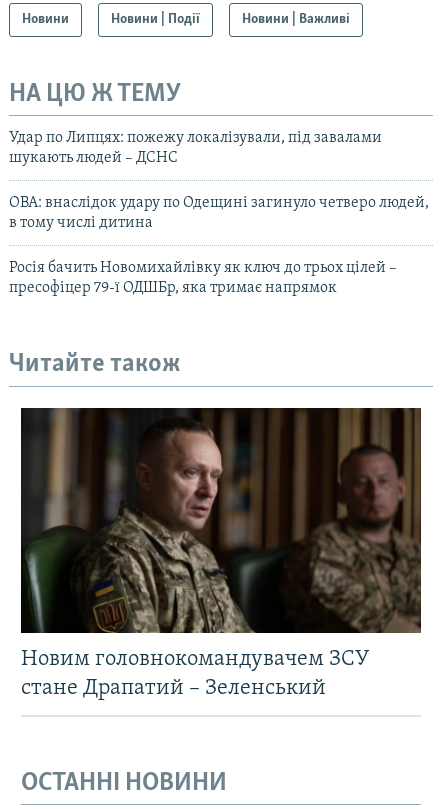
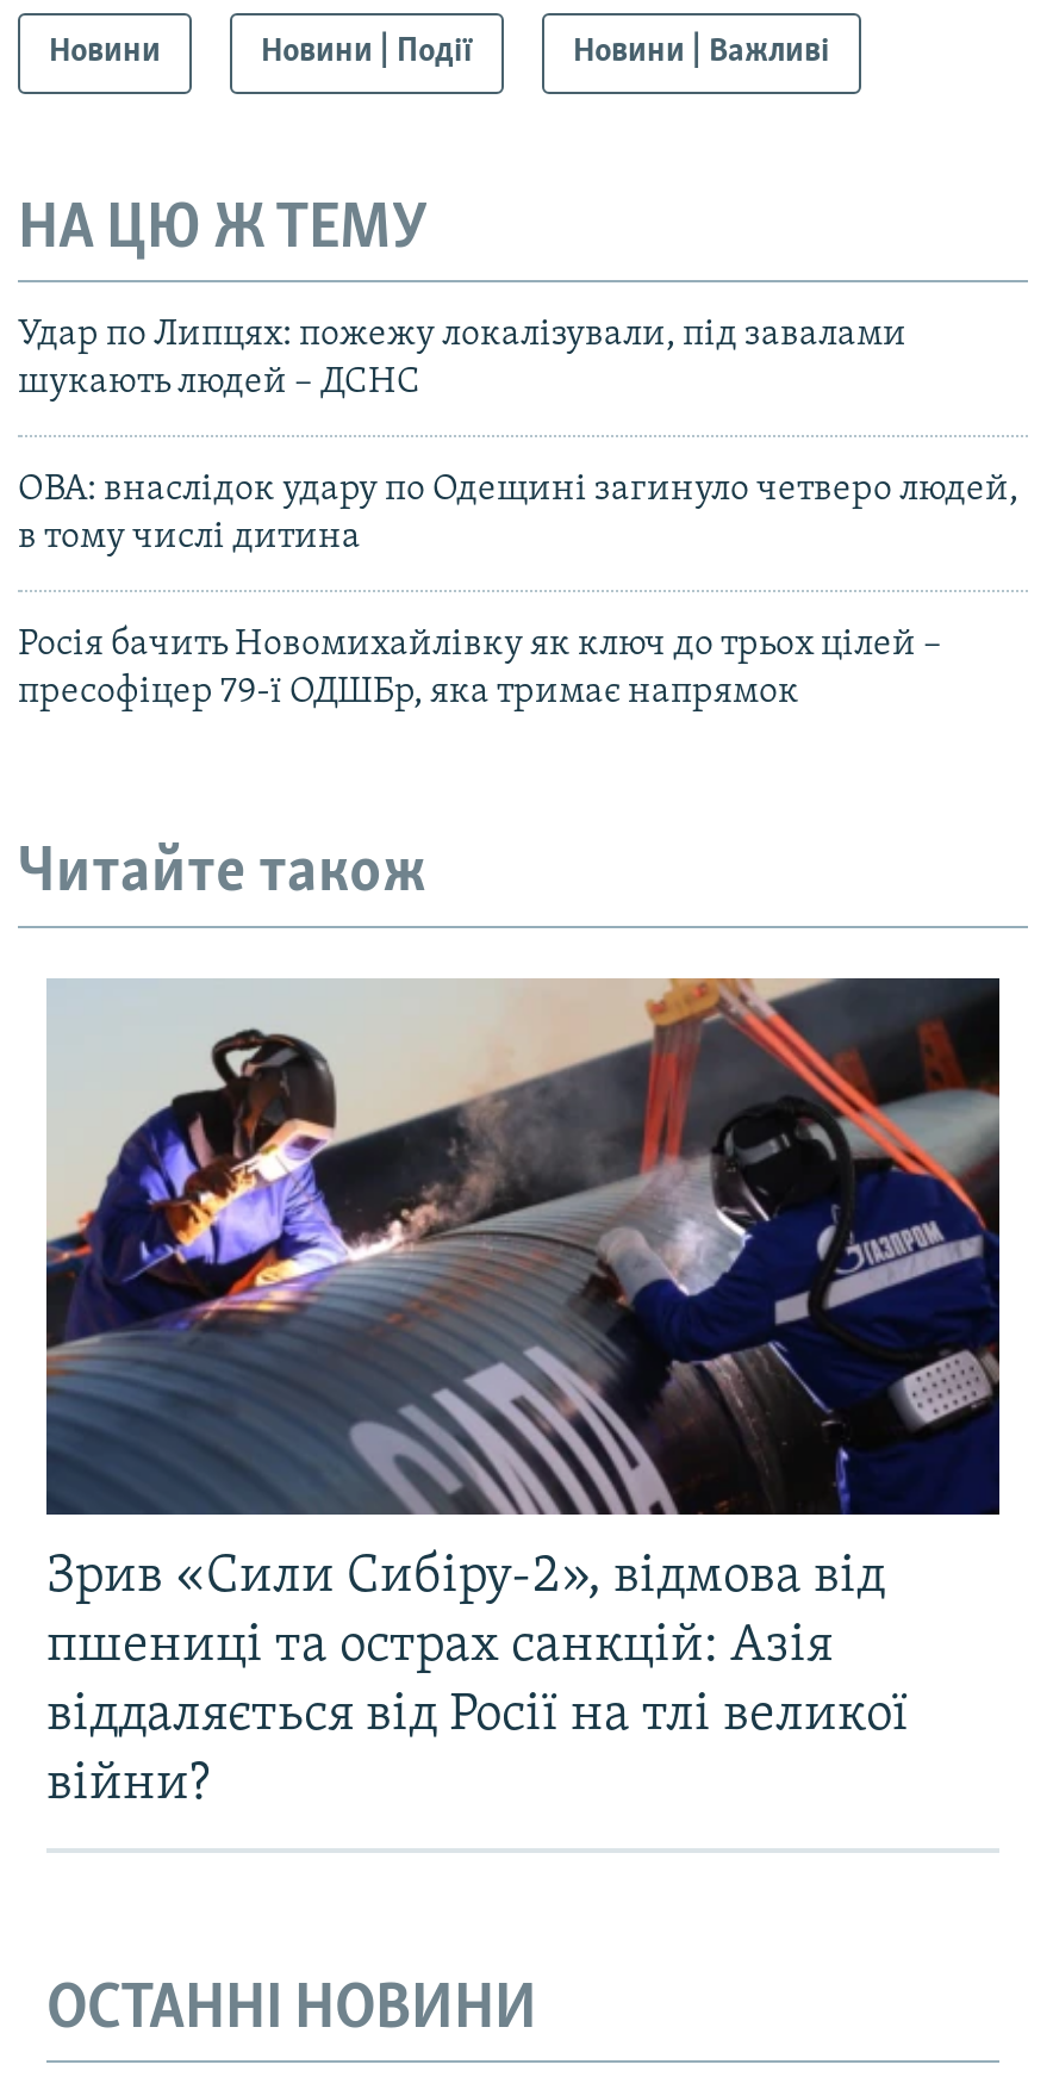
[20,407,421,699] [image] | Новим головнокомандувачем ЗСУ | стане Драпатий – Зеленський -> [44,976,999,1811] [image] | Зрив «Сили Сибіру-2», відмова від | пшениці та острах санкцій: Азія | віддаляється від Росії на тлі великої | війни?

